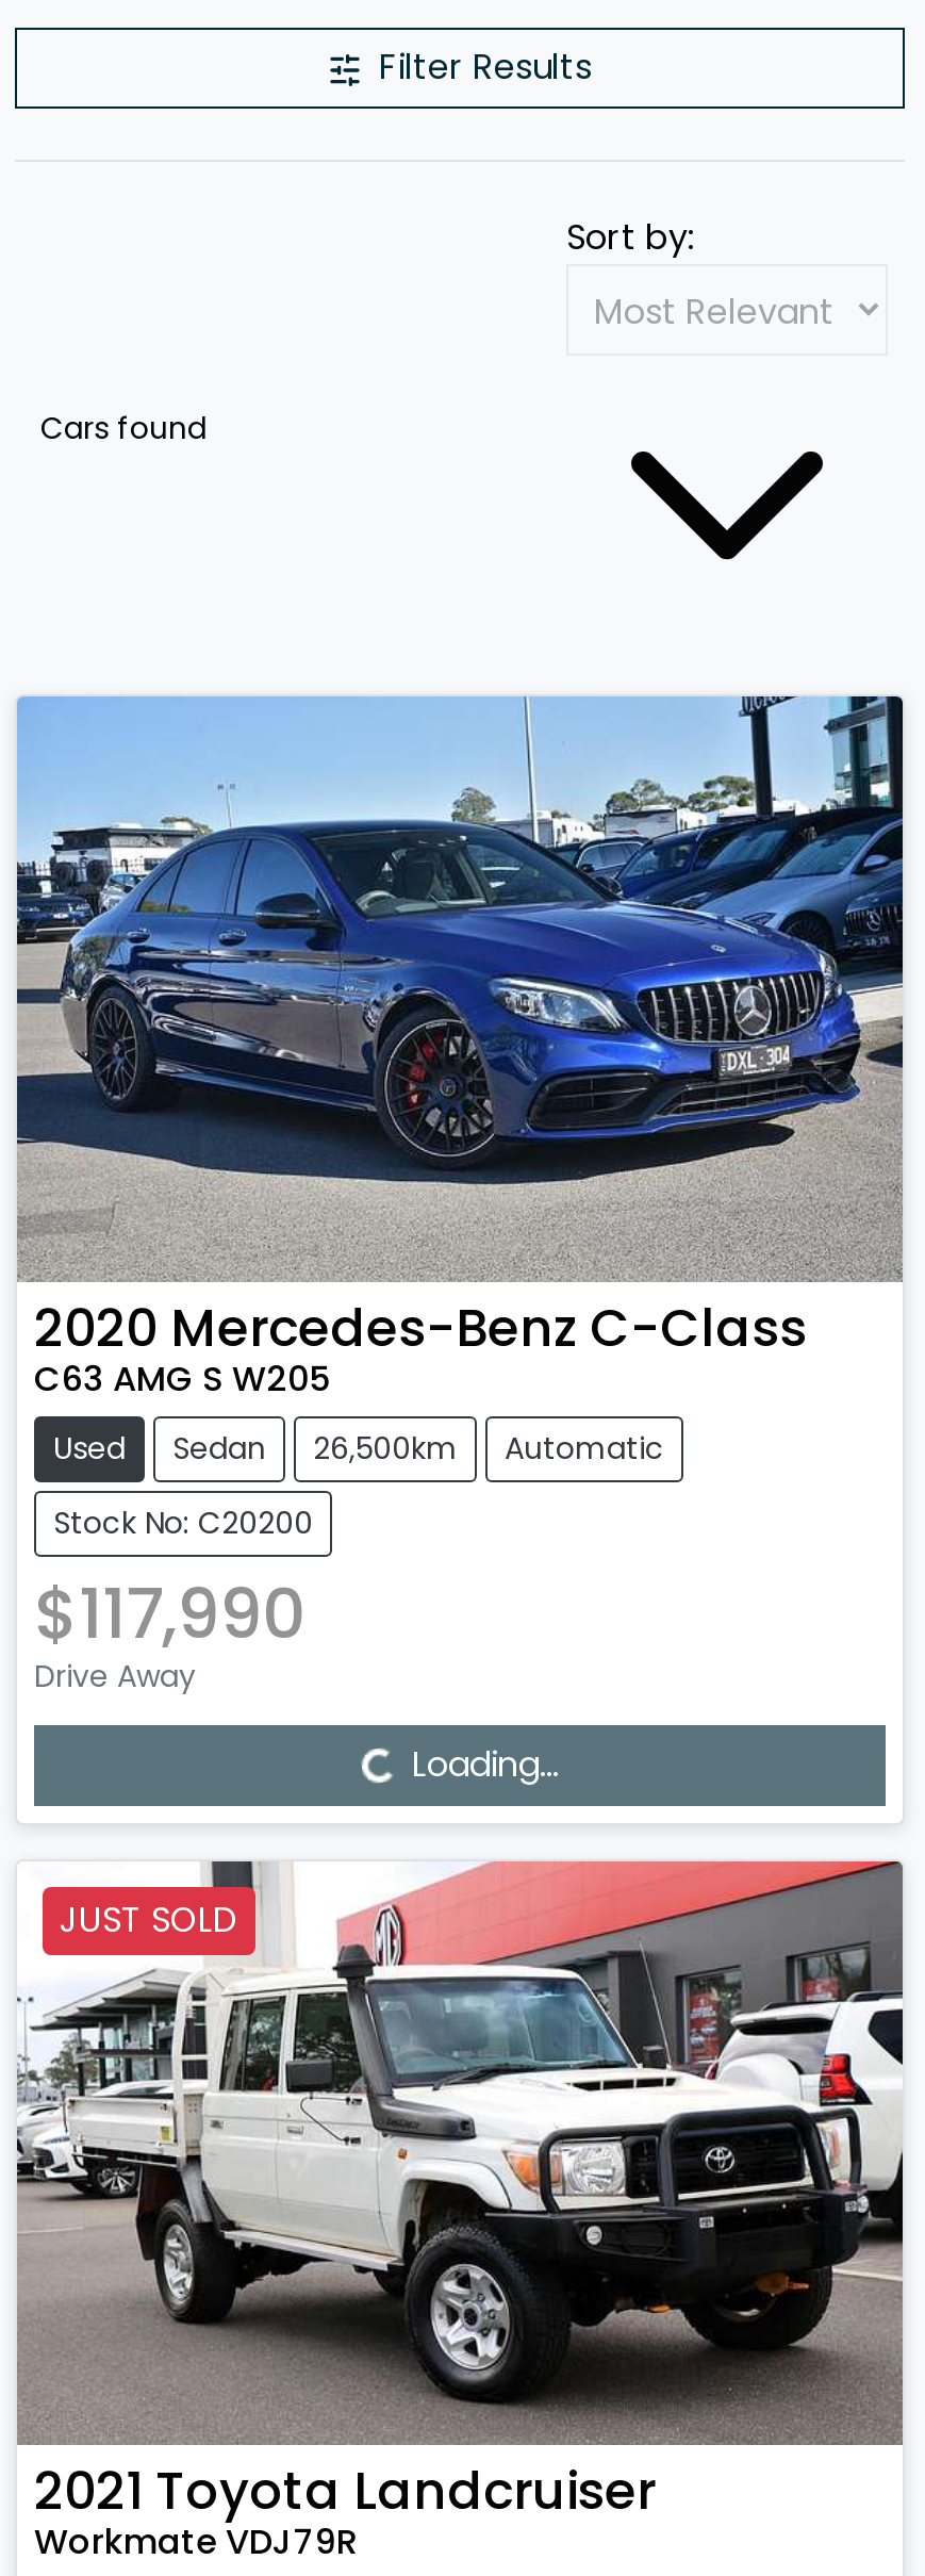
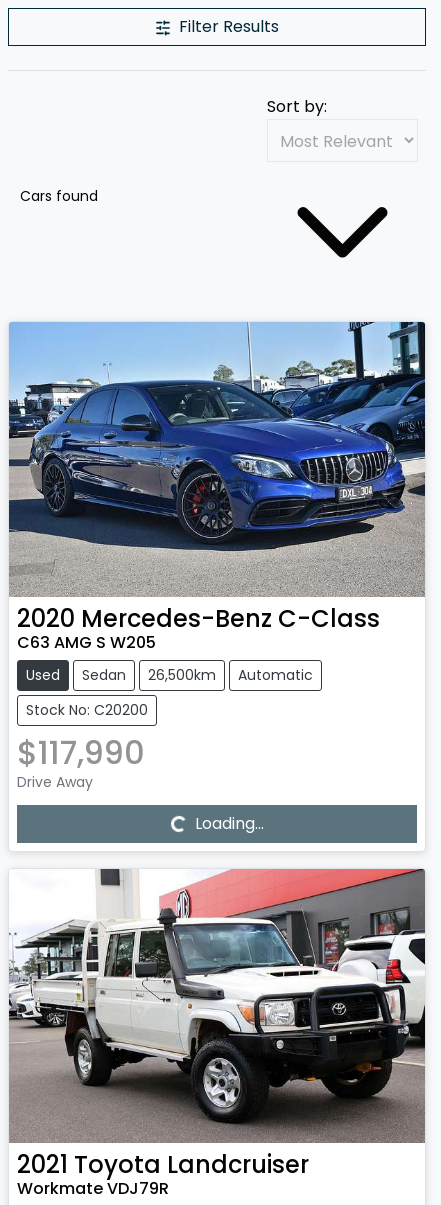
[60,1894,238,1943] JUST SOLD -> none

